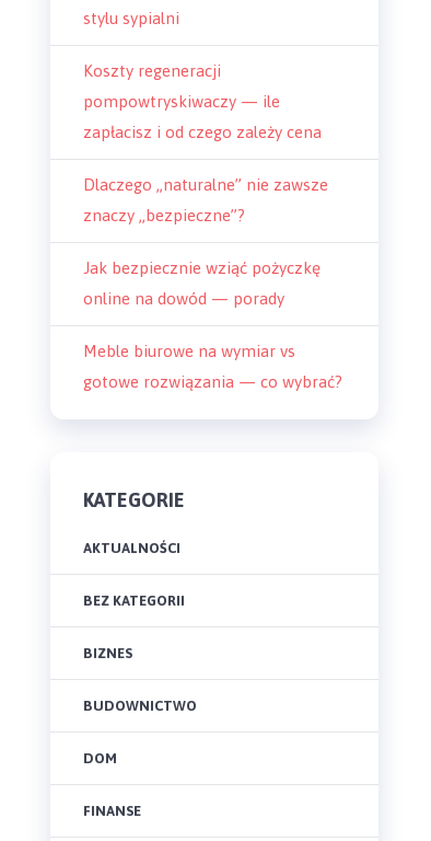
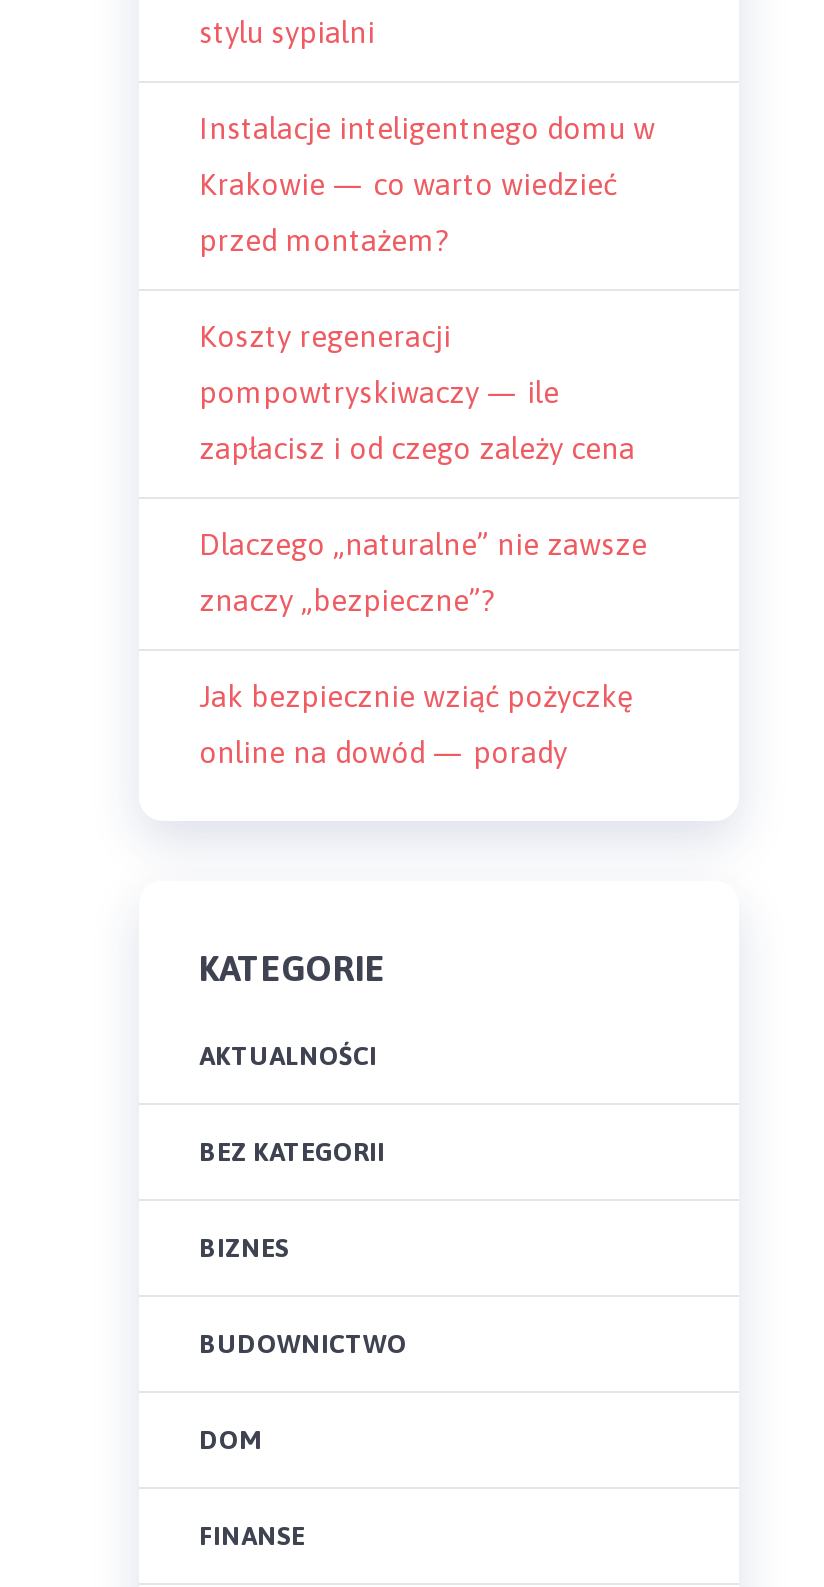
none -> [199,110,655,256] Instalacje inteligentnego domu w | Krakowie — co warto wiedzieć | przed montażem?
moved [83,61,328,307] -> [199,318,647,768]: Koszty regeneracji | pompowtryskiwaczy — ile | zapłacisz i od czego zależy cena | Dlaczego „naturalne” nie zawsze | znaczy „bezpieczne”? | Jak bezpiecznie wziąć pożyczkę | online na dowód — porady
[83,341,342,390] Meble biurowe na wymiar vs | gotowe rozwiązania — co wybrać? -> none

